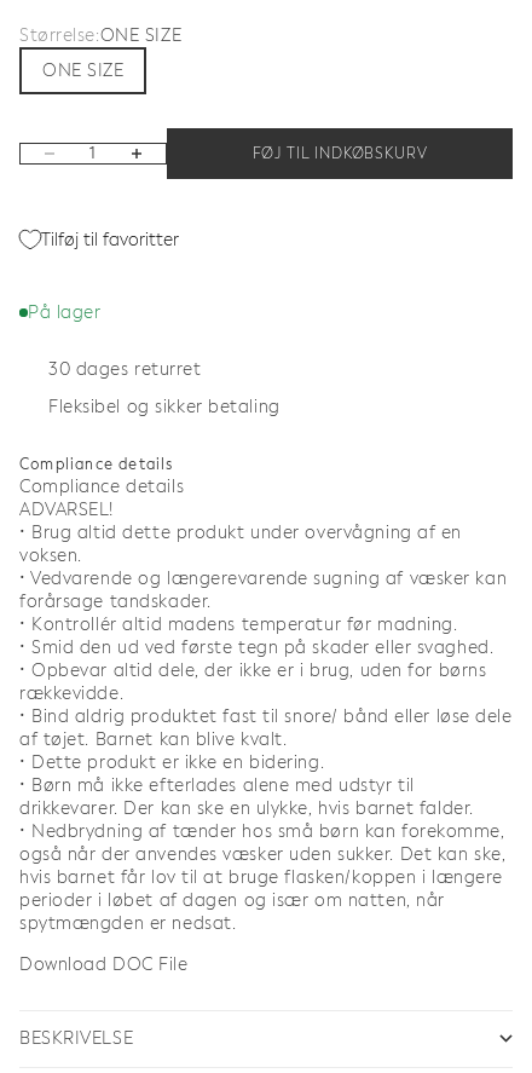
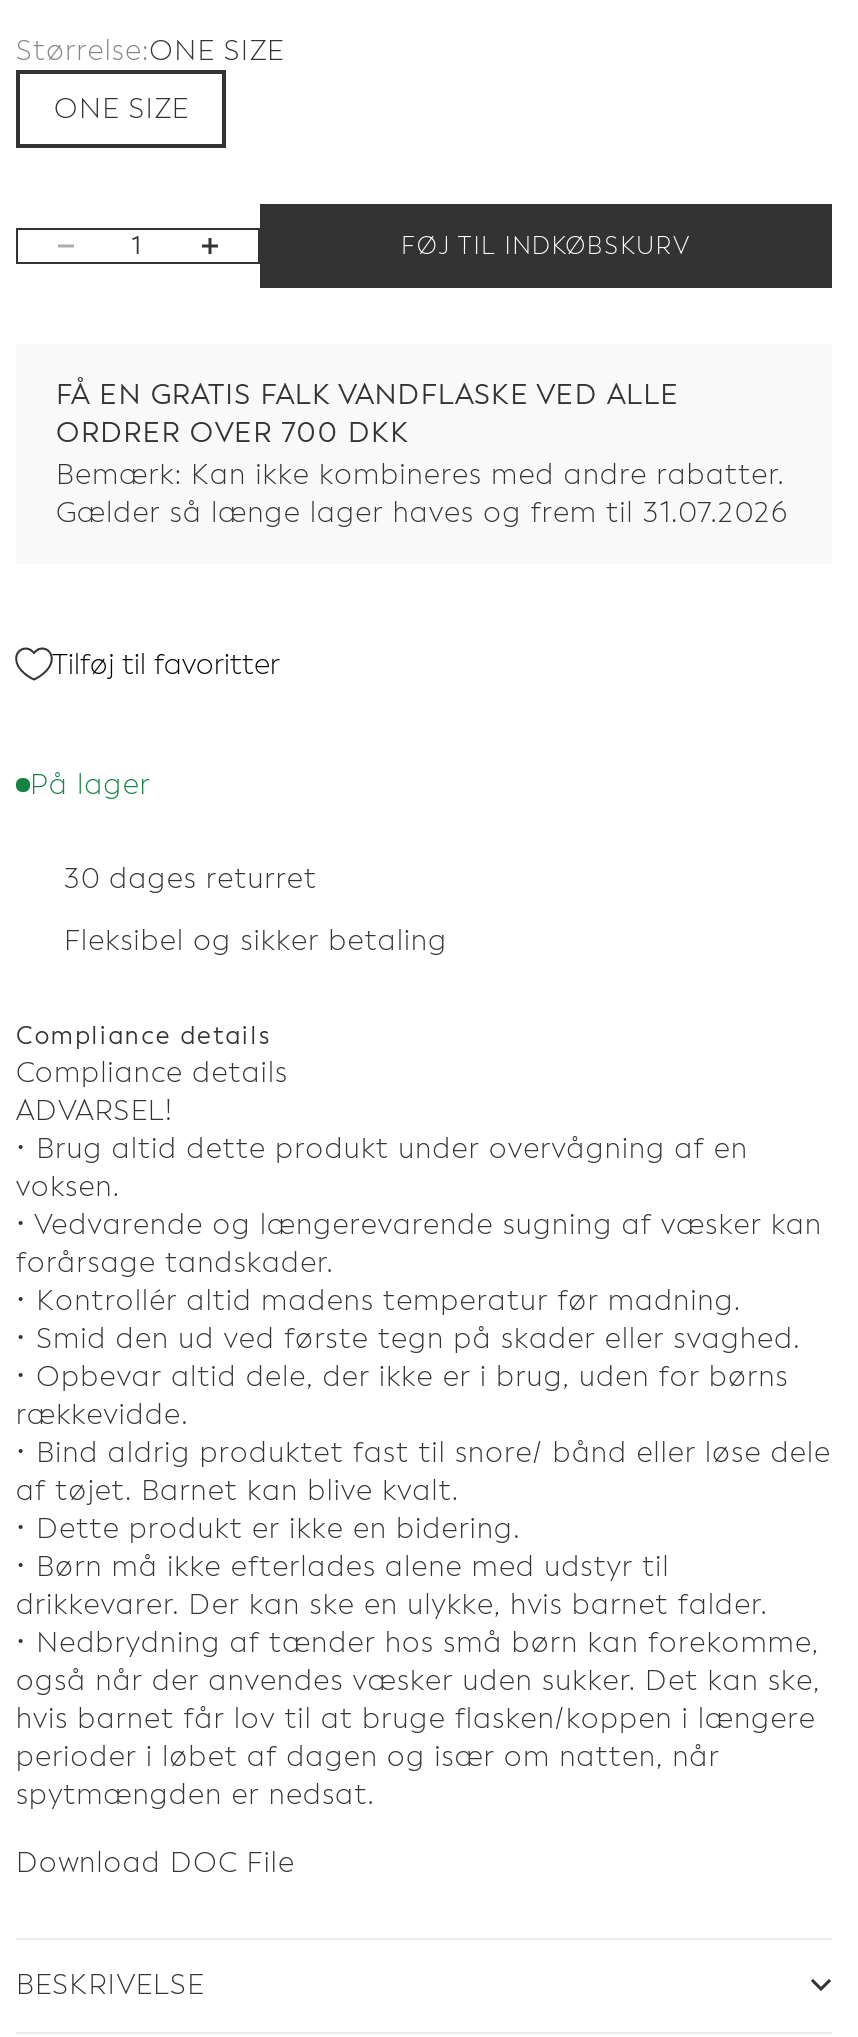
none -> [56,375,788,531] FÅ EN GRATIS FALK VANDFLASKE VED ALLE | ORDRER OVER 700 DKK | Bemærk: Kan ikke kombineres med andre rabatter. | Gælder så længe lager haves og frem til 31.07.2026

